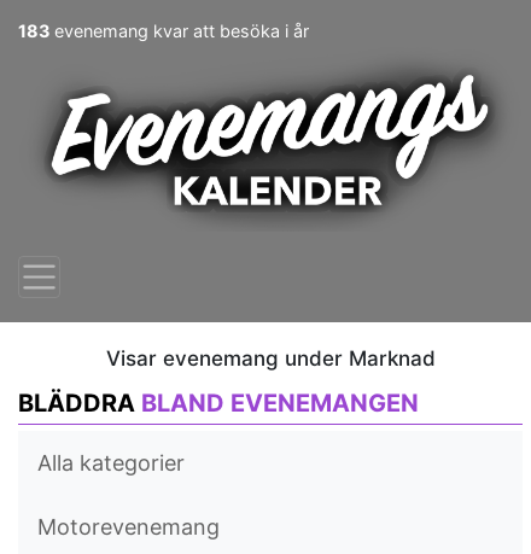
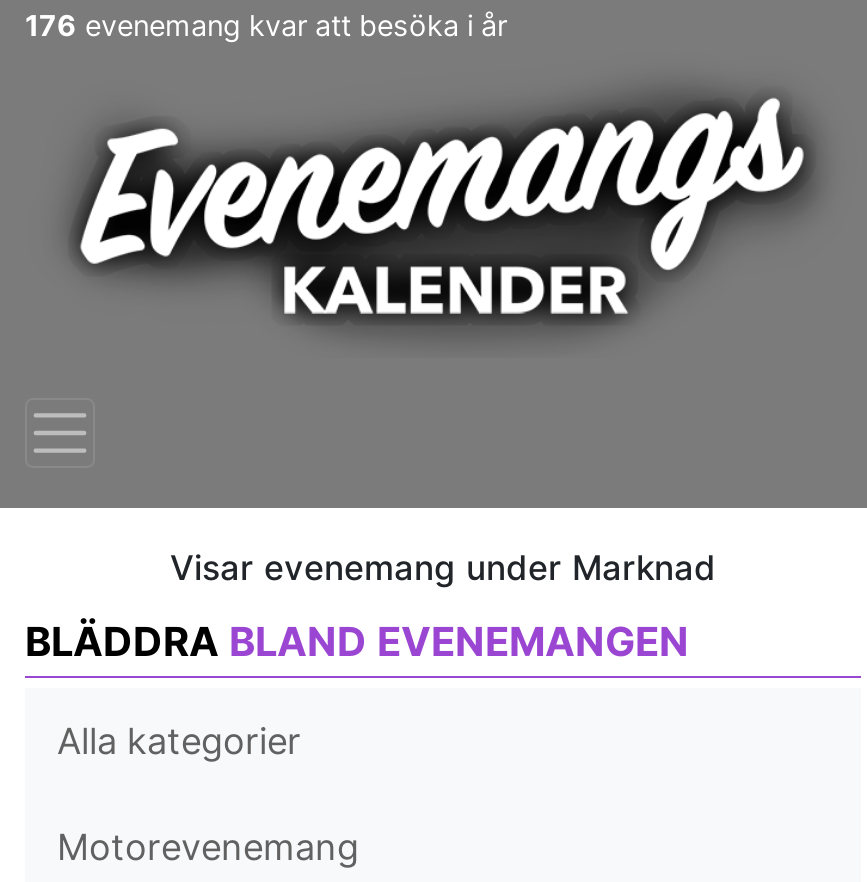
[18,21,309,41] 183 evenemang kvar att besöka i år -> [25,8,507,42] 176 evenemang kvar att besöka i år

